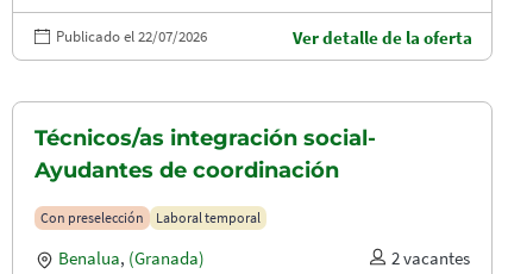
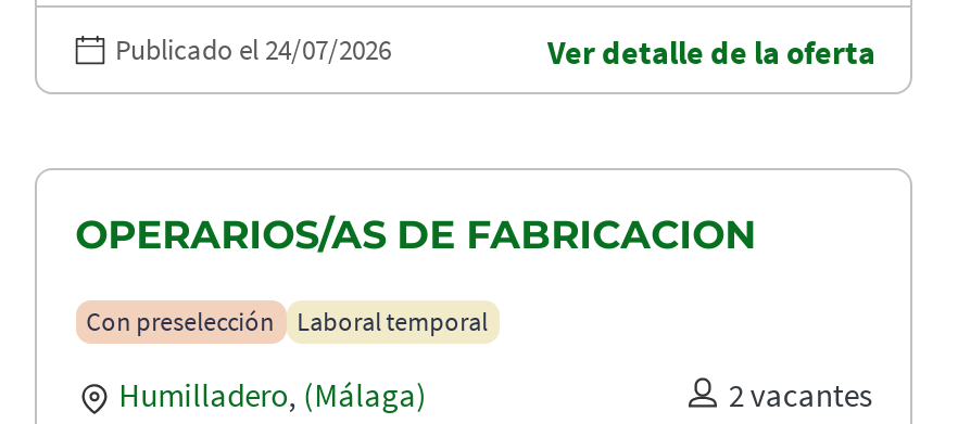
[56,26,207,47] Publicado el 22/07/2026 -> [115,32,391,69] Publicado el 24/07/2026
[34,125,375,184] Técnicos/as integración social- | Ayudantes de coordinación -> [75,212,757,260] OPERARIOS/AS DE FABRICACION
[58,247,204,269] Benalua, (Granada) -> [119,375,427,416] Humilladero, (Málaga)

